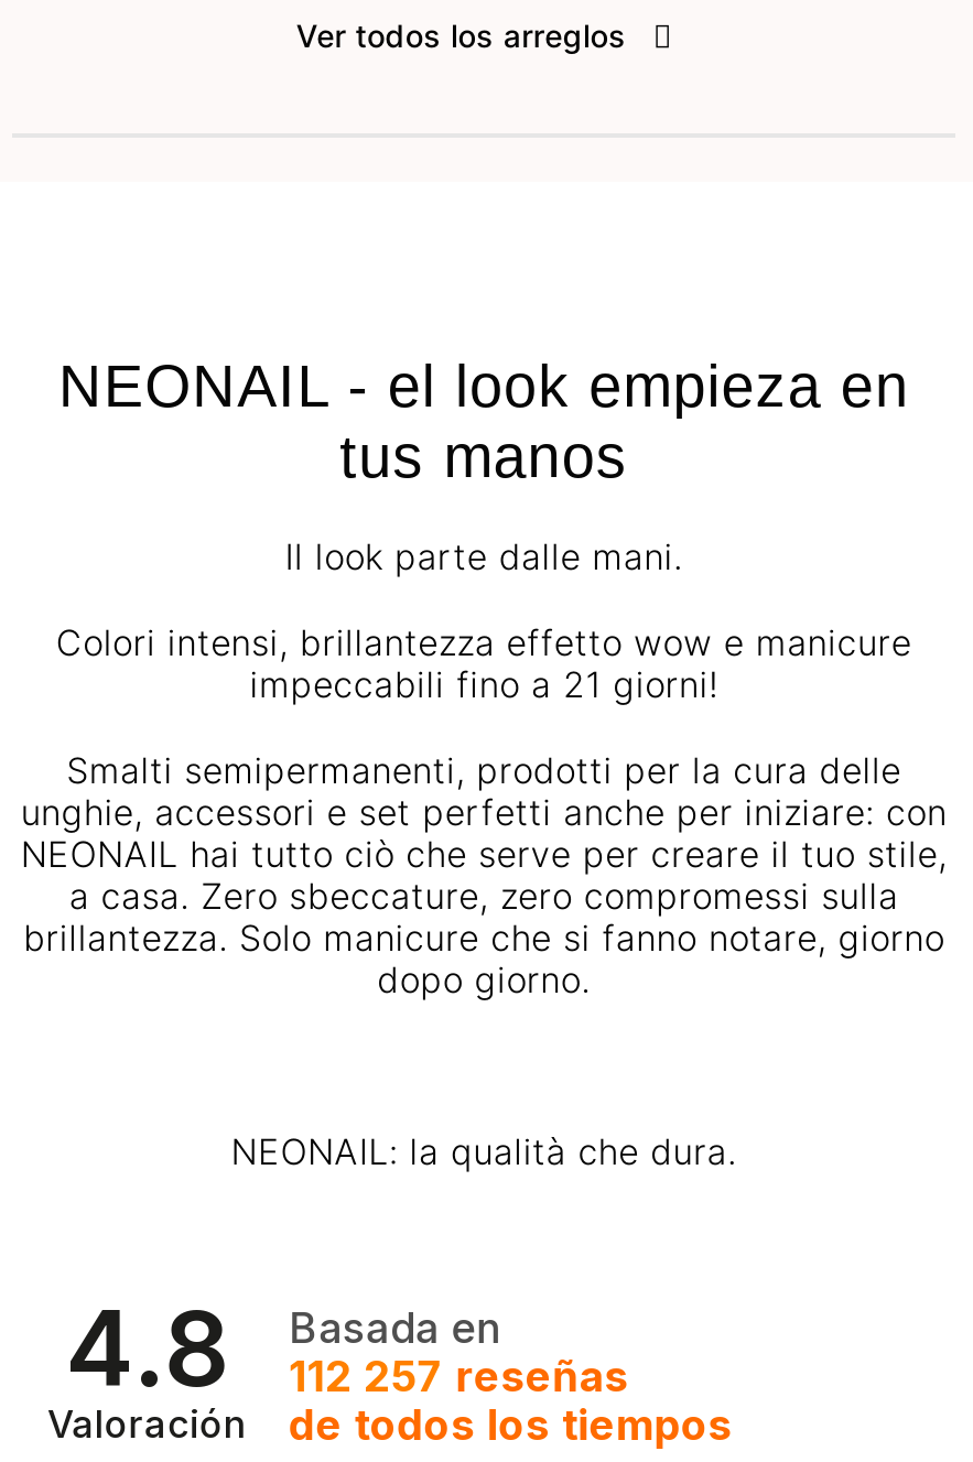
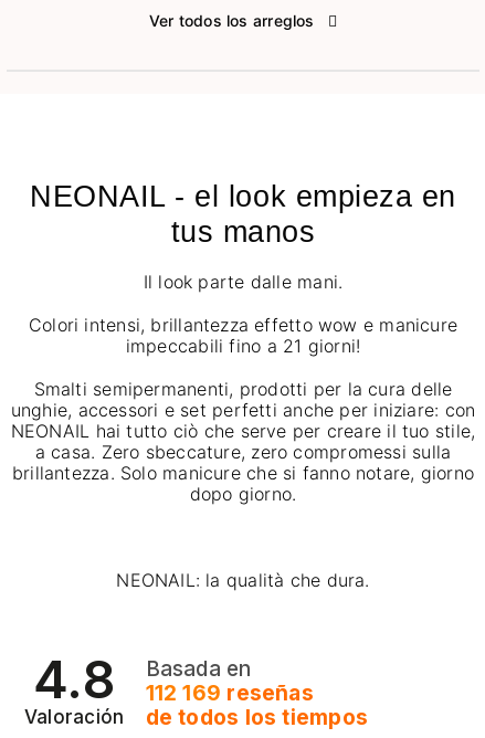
[66,1284,629,1410] 4.8 112 257 reseñas Basada en -> [33,647,314,710] 4.8 112 169 reseñas Basada en

